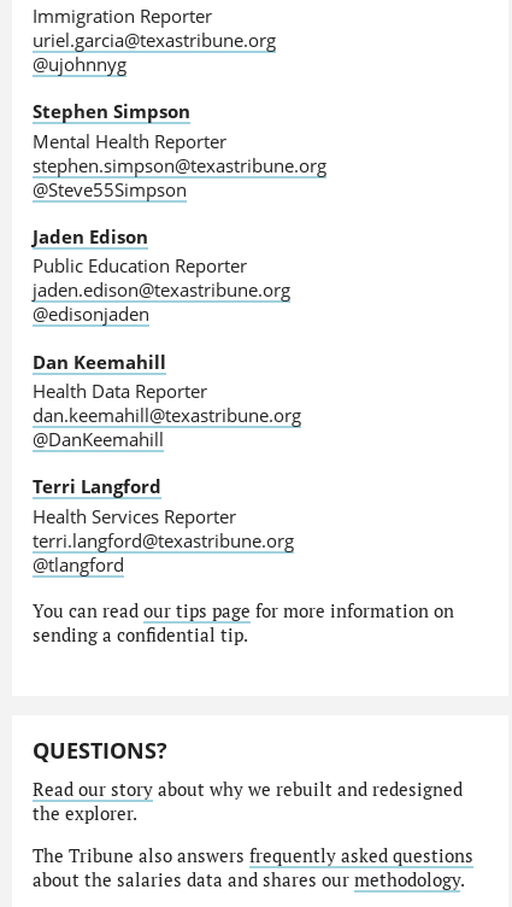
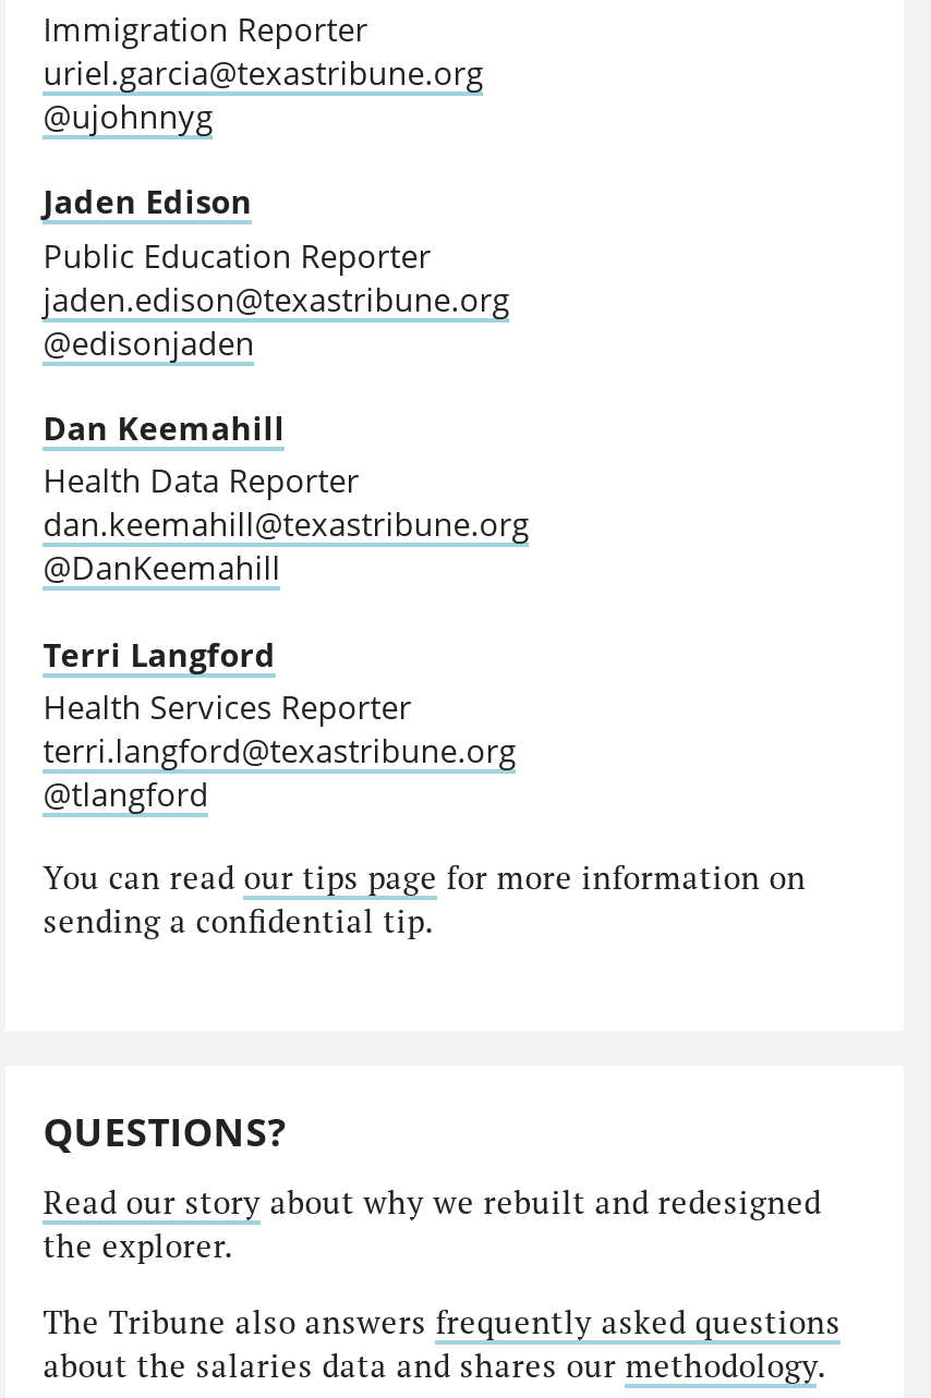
[33,99,327,201] Stephen Simpson | Mental Health Reporter | stephen.simpson@texastribune.org | @Steve55Simpson -> none

